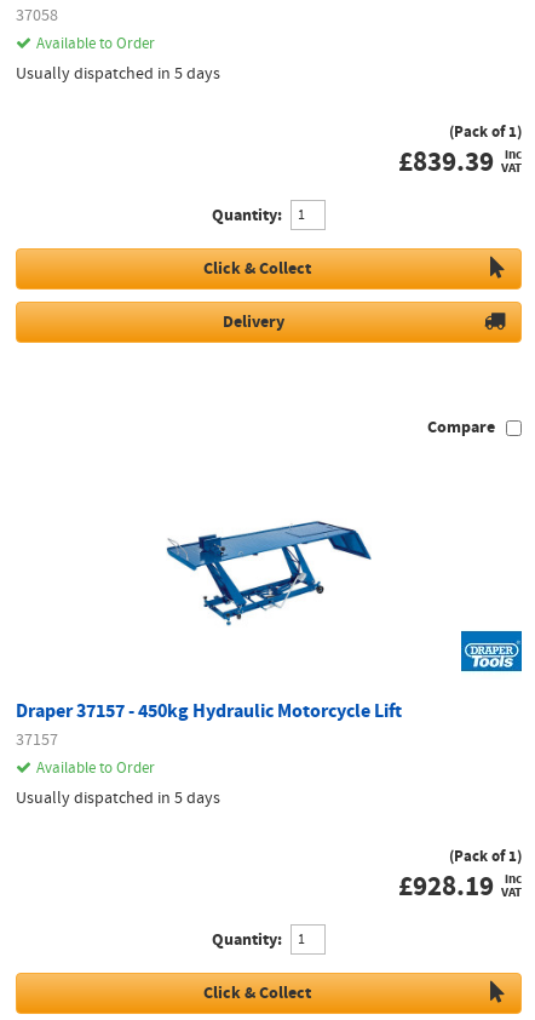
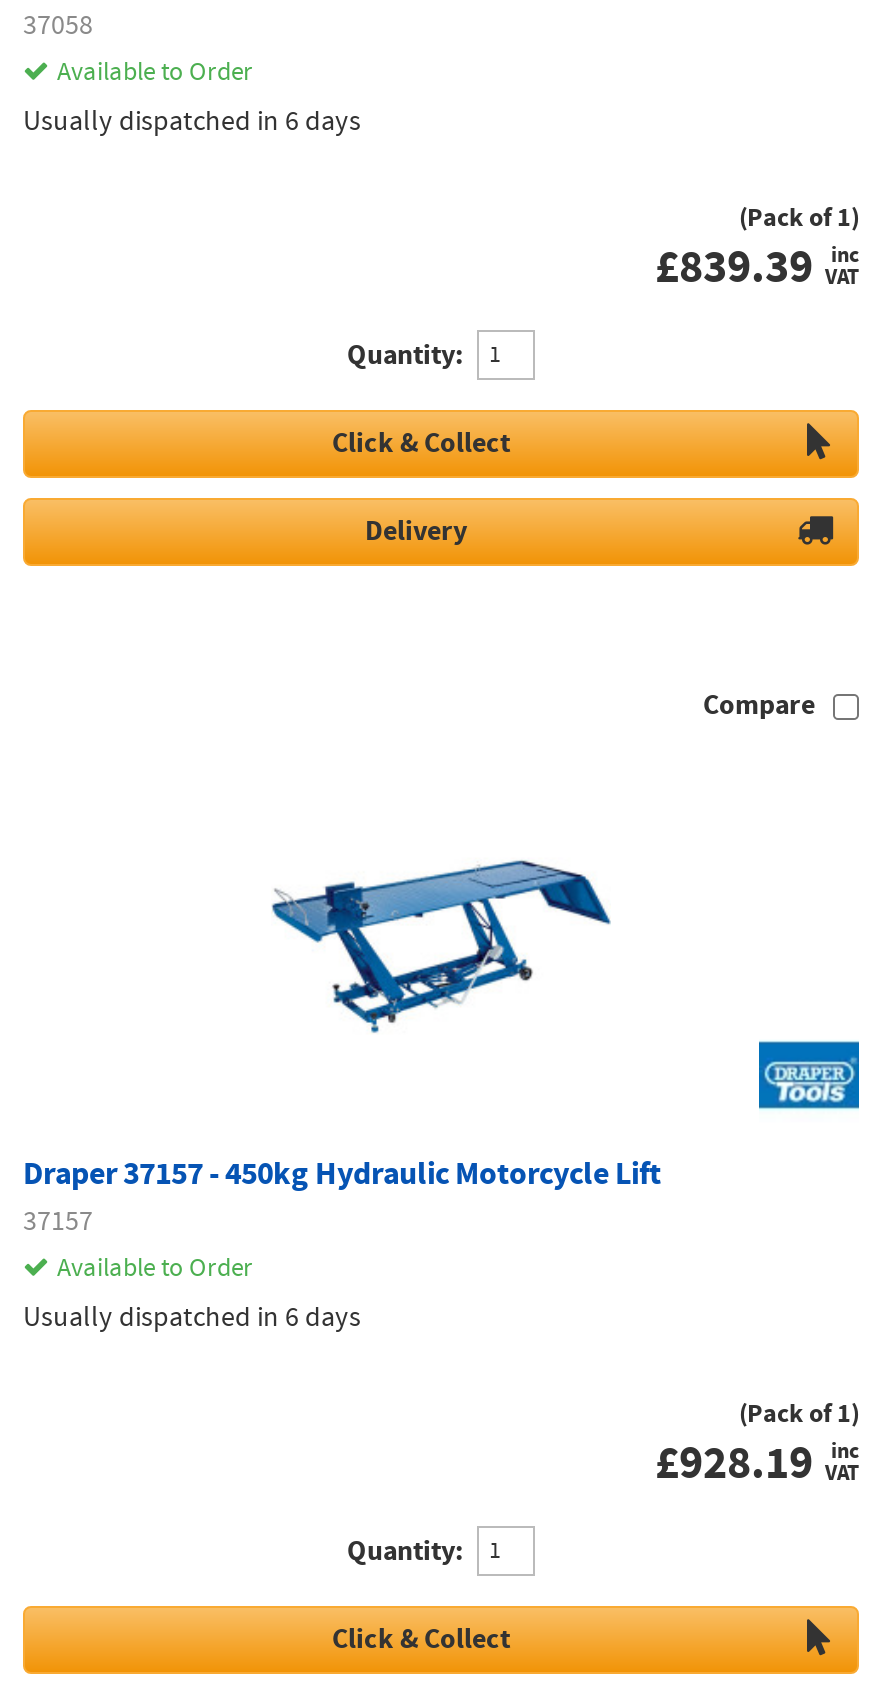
[16,62,220,84] Usually dispatched in 5 days -> [23,102,361,138] Usually dispatched in 6 days
[16,786,220,808] Usually dispatched in 5 days -> [23,1298,361,1334] Usually dispatched in 6 days

